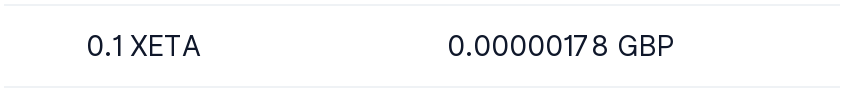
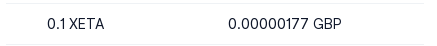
[447,28,675,62] 0.00000178 GBP -> [227,15,341,32] 0.00000177 GBP

